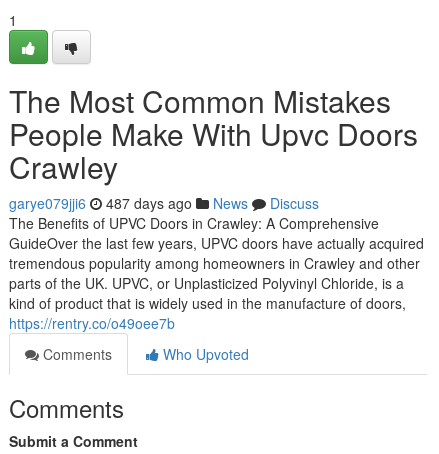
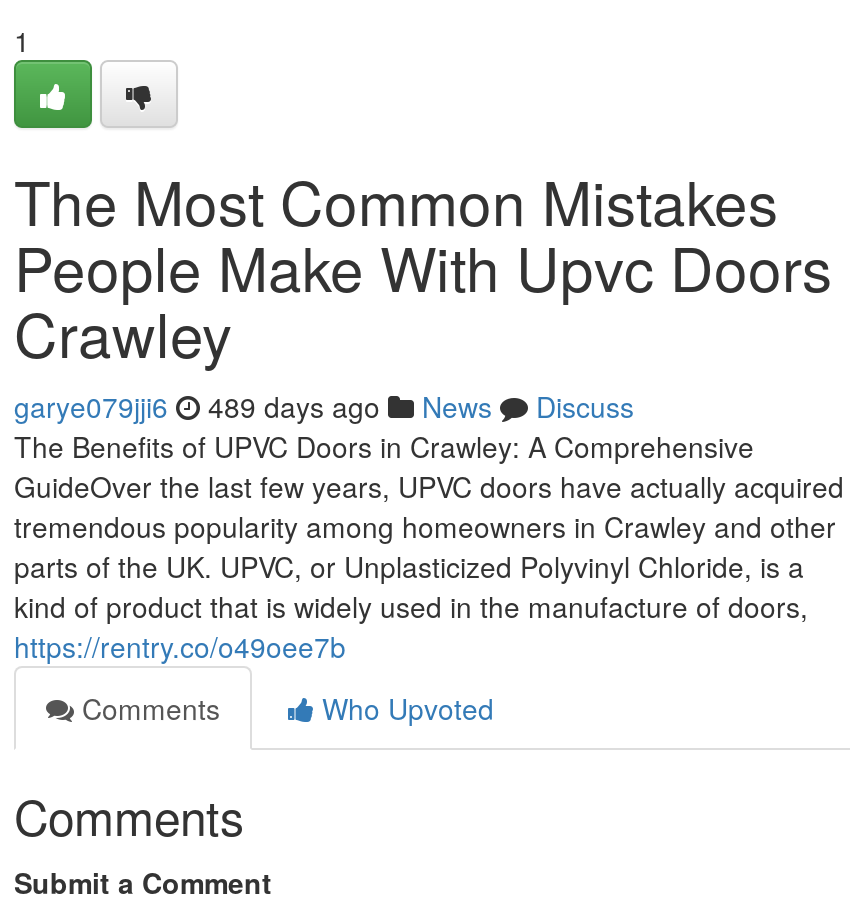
[9,193,319,213] garye079jji6 487 days ago News Discuss -> [14,386,634,426] garye079jji6 489 days ago News Discuss

